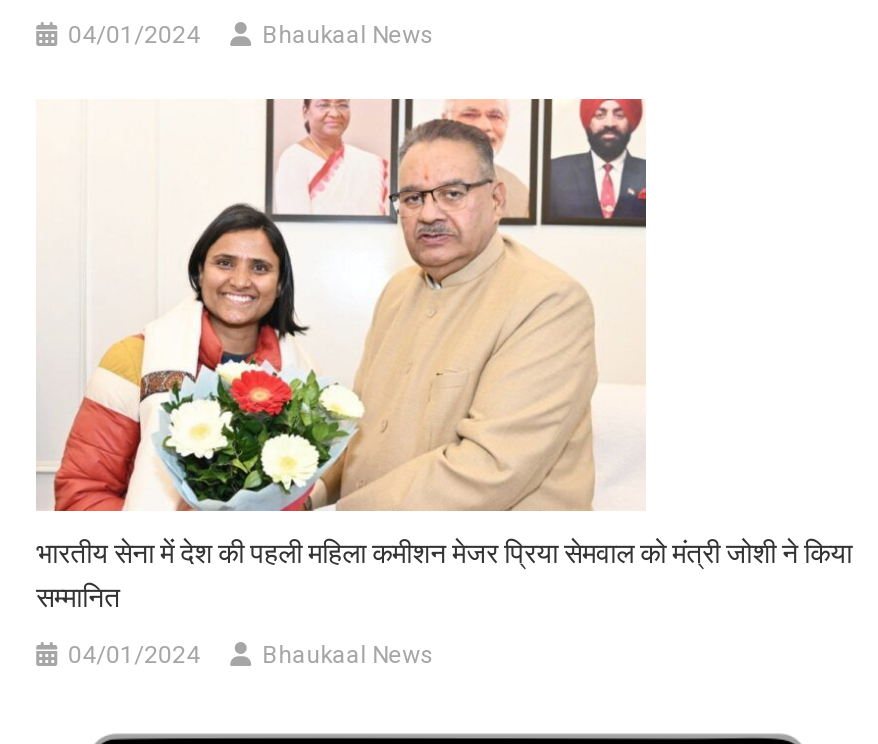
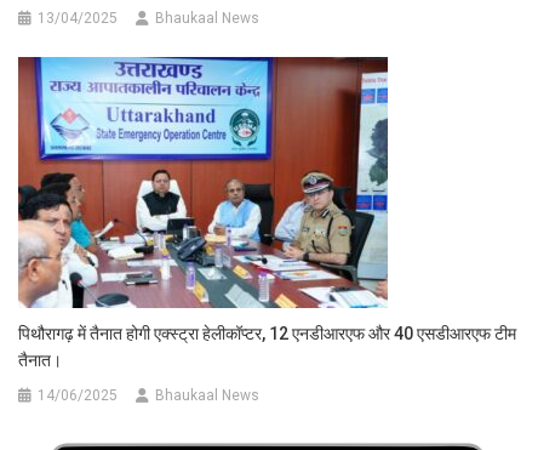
[68,21,200,49] 04/01/2024 -> [38,10,118,27] 13/04/2025
[36,98,852,613] [image] | भारतीय सेना में देश की पहली महिला कमीशन मेजर प्रिया सेमवाल को मंत्री जोशी ने किया | सम्मानित -> [17,56,516,371] [image] | पिथौरागढ़ में तैनात होगी एक्स्ट्रा हेलीकॉप्टर, 12 एनडीआरएफ और 40 एसडीआरएफ टीम | तैनात।
[68,641,200,669] 04/01/2024 -> [38,388,118,405] 14/06/2025

